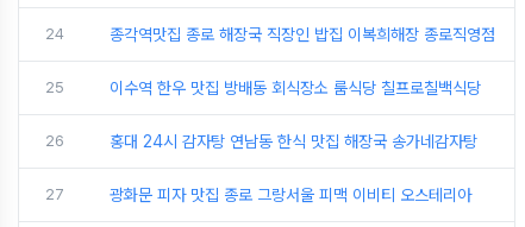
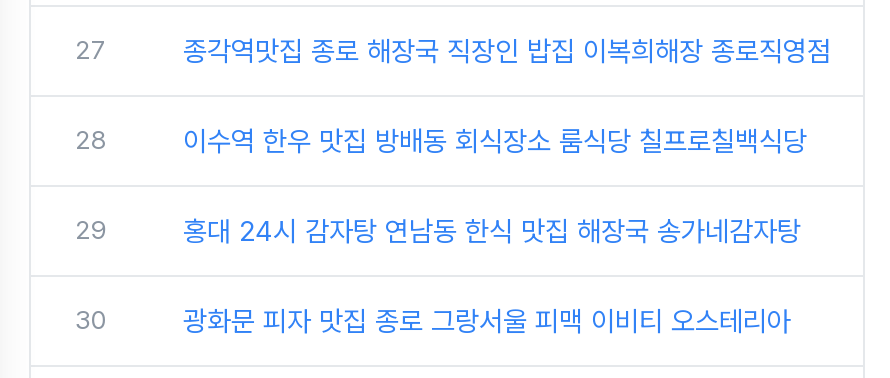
[45,25,64,43] 24 -> [75,35,107,65] 27
[45,78,64,96] 25 -> [75,125,107,155] 28
[45,132,64,150] 26 -> [75,215,107,245] 29
[45,185,64,203] 27 -> [75,305,107,335] 30

